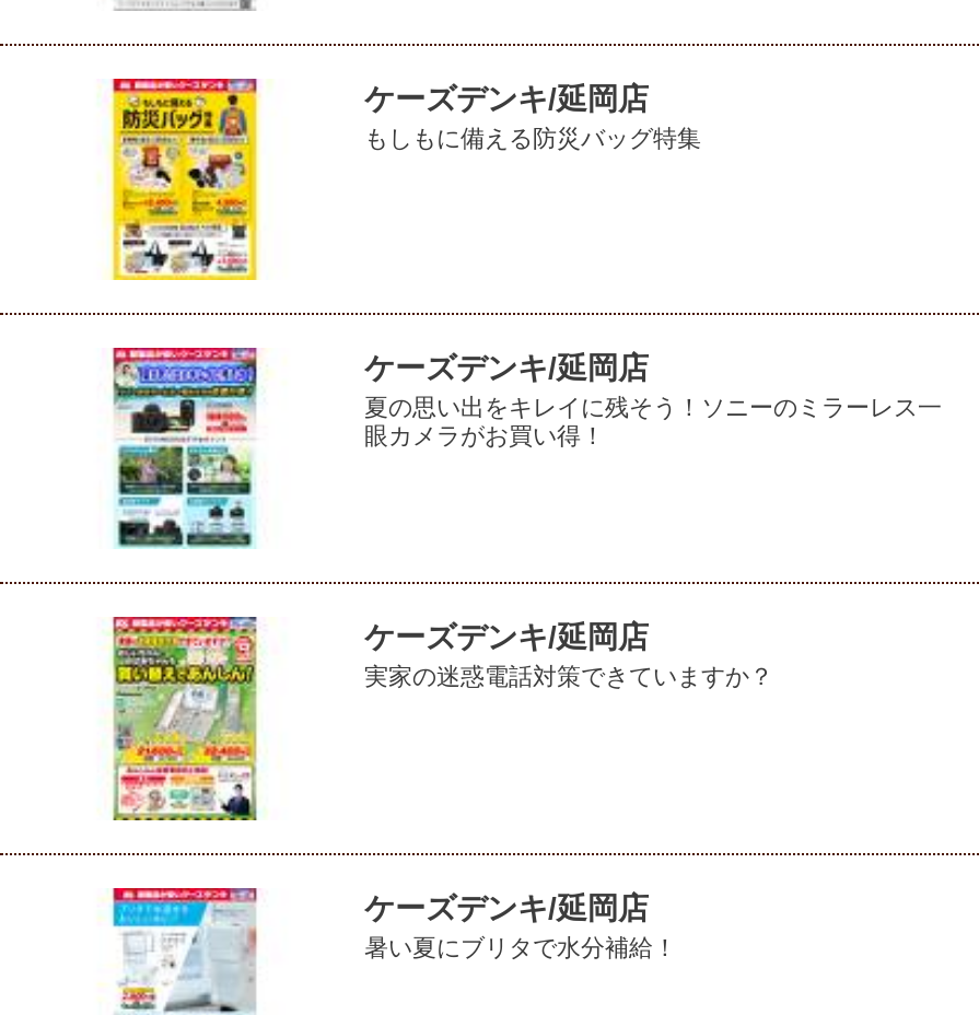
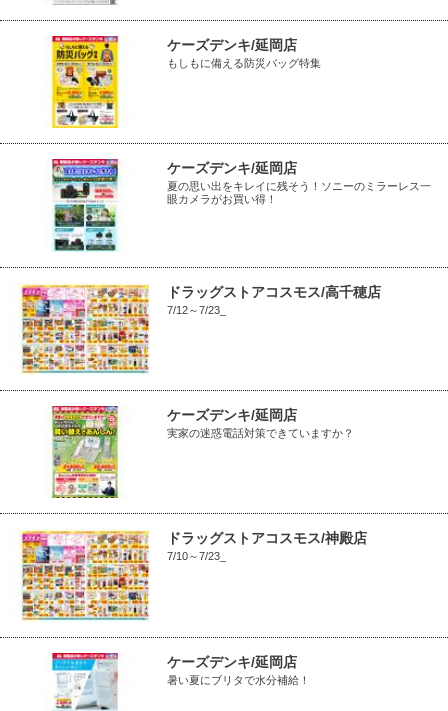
none -> [19,282,381,375] [image] | ドラッグストアコスモス/高千穂店 | 7/12～7/23_
none -> [19,529,367,622] [image] | ドラッグストアコスモス/神殿店 | 7/10～7/23_

